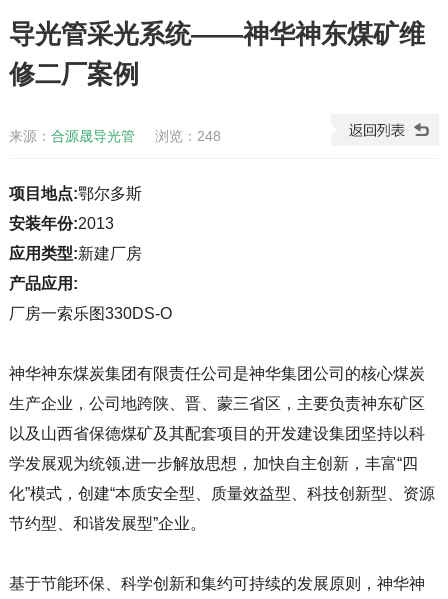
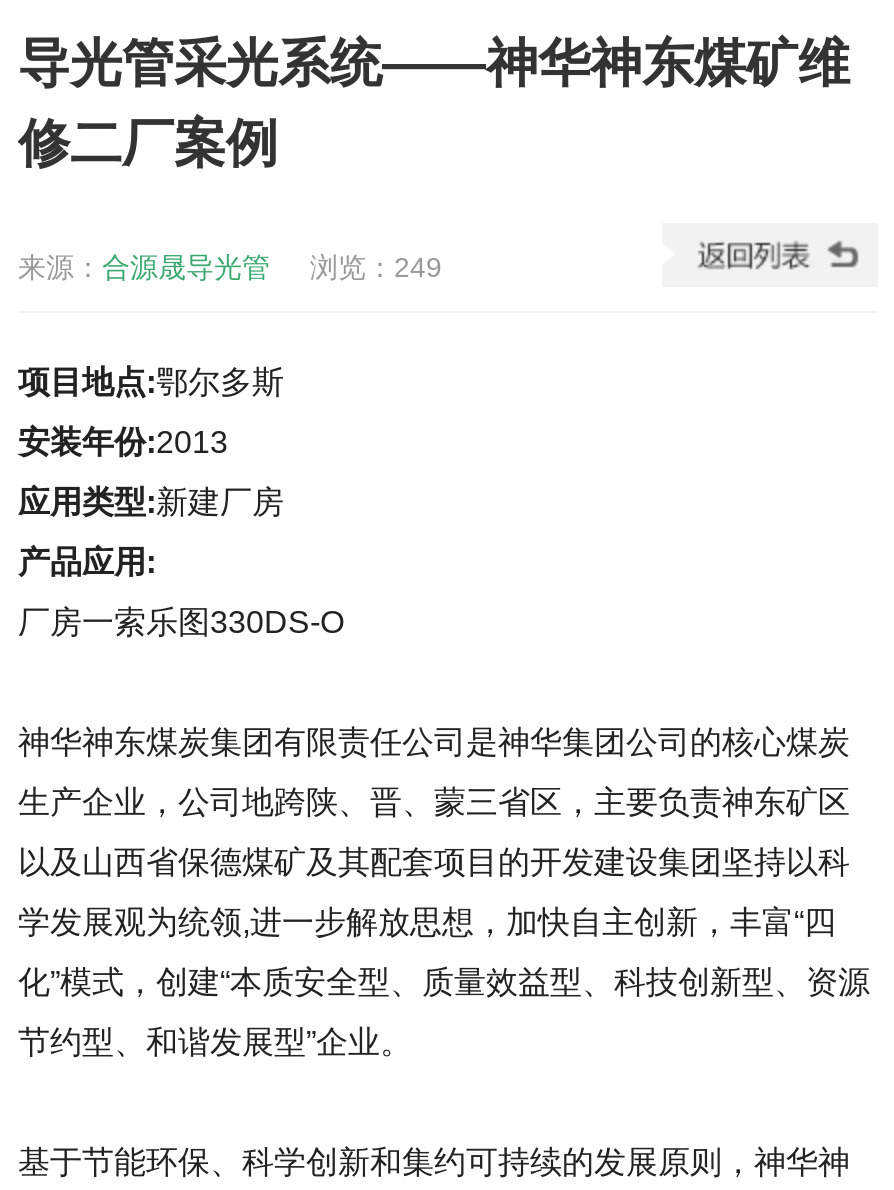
[9,128,221,144] 来源：合源晟导光管 浏览：248 -> [18,251,442,283] 来源：合源晟导光管 浏览：249

